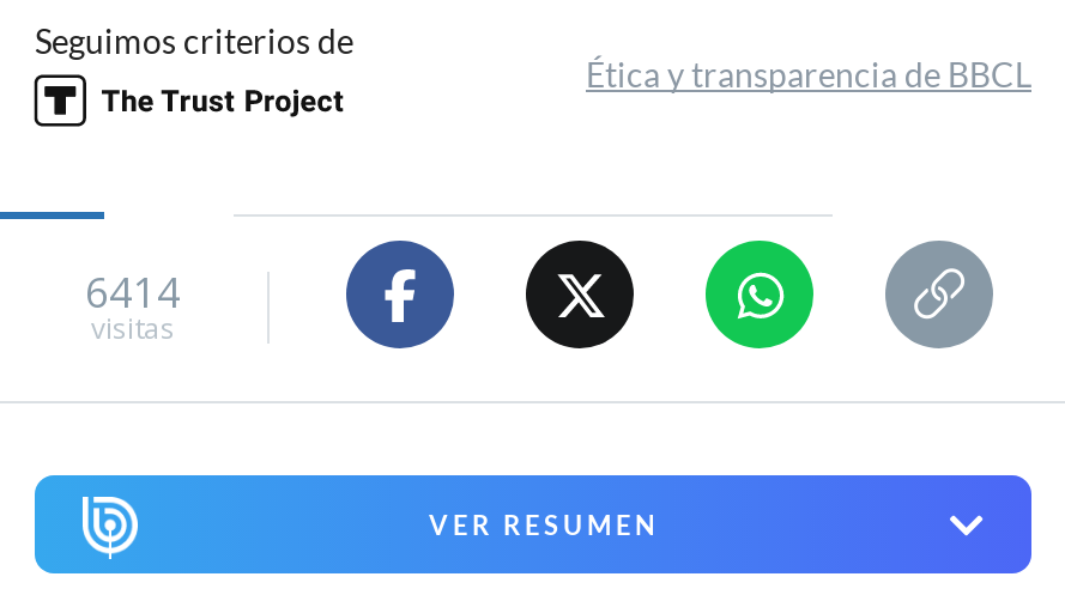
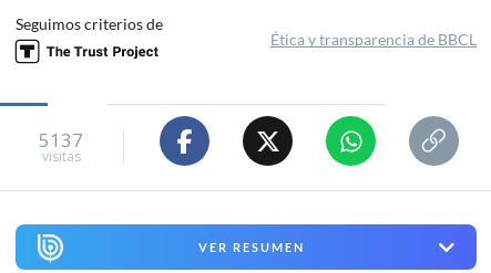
[85,265,181,320] 6414 -> [39,127,83,153] 5137

